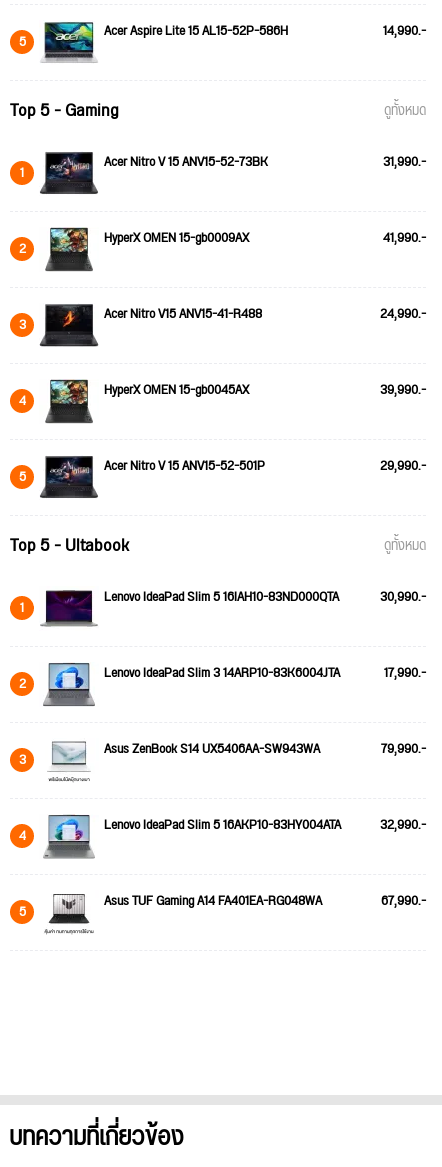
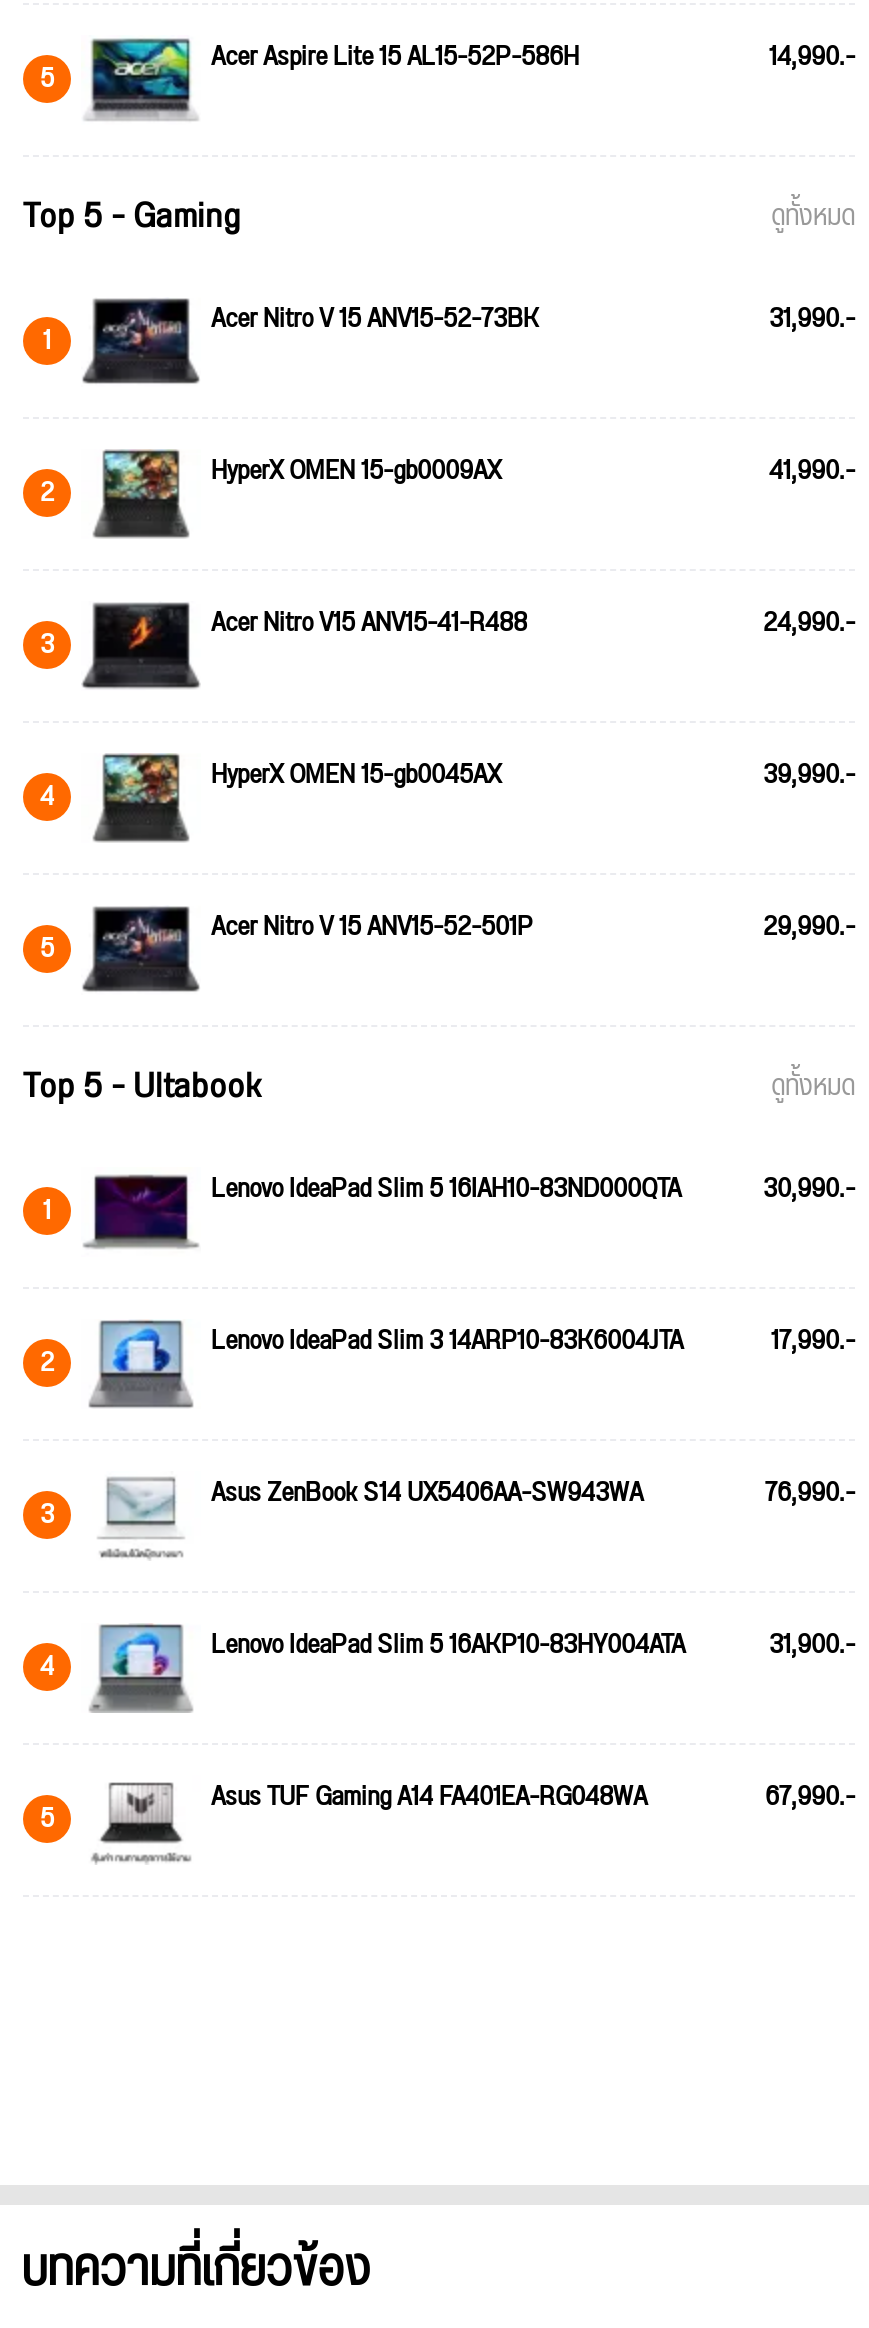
[381,736,426,762] 79,990.- -> [765,1466,855,1518] 76,990.-
[104,812,426,838] Lenovo IdeaPad Slim 5 16AKP10-83HY004ATA 32,990.- -> [211,1618,855,1670] Lenovo IdeaPad Slim 5 16AKP10-83HY004ATA 31,900.-

